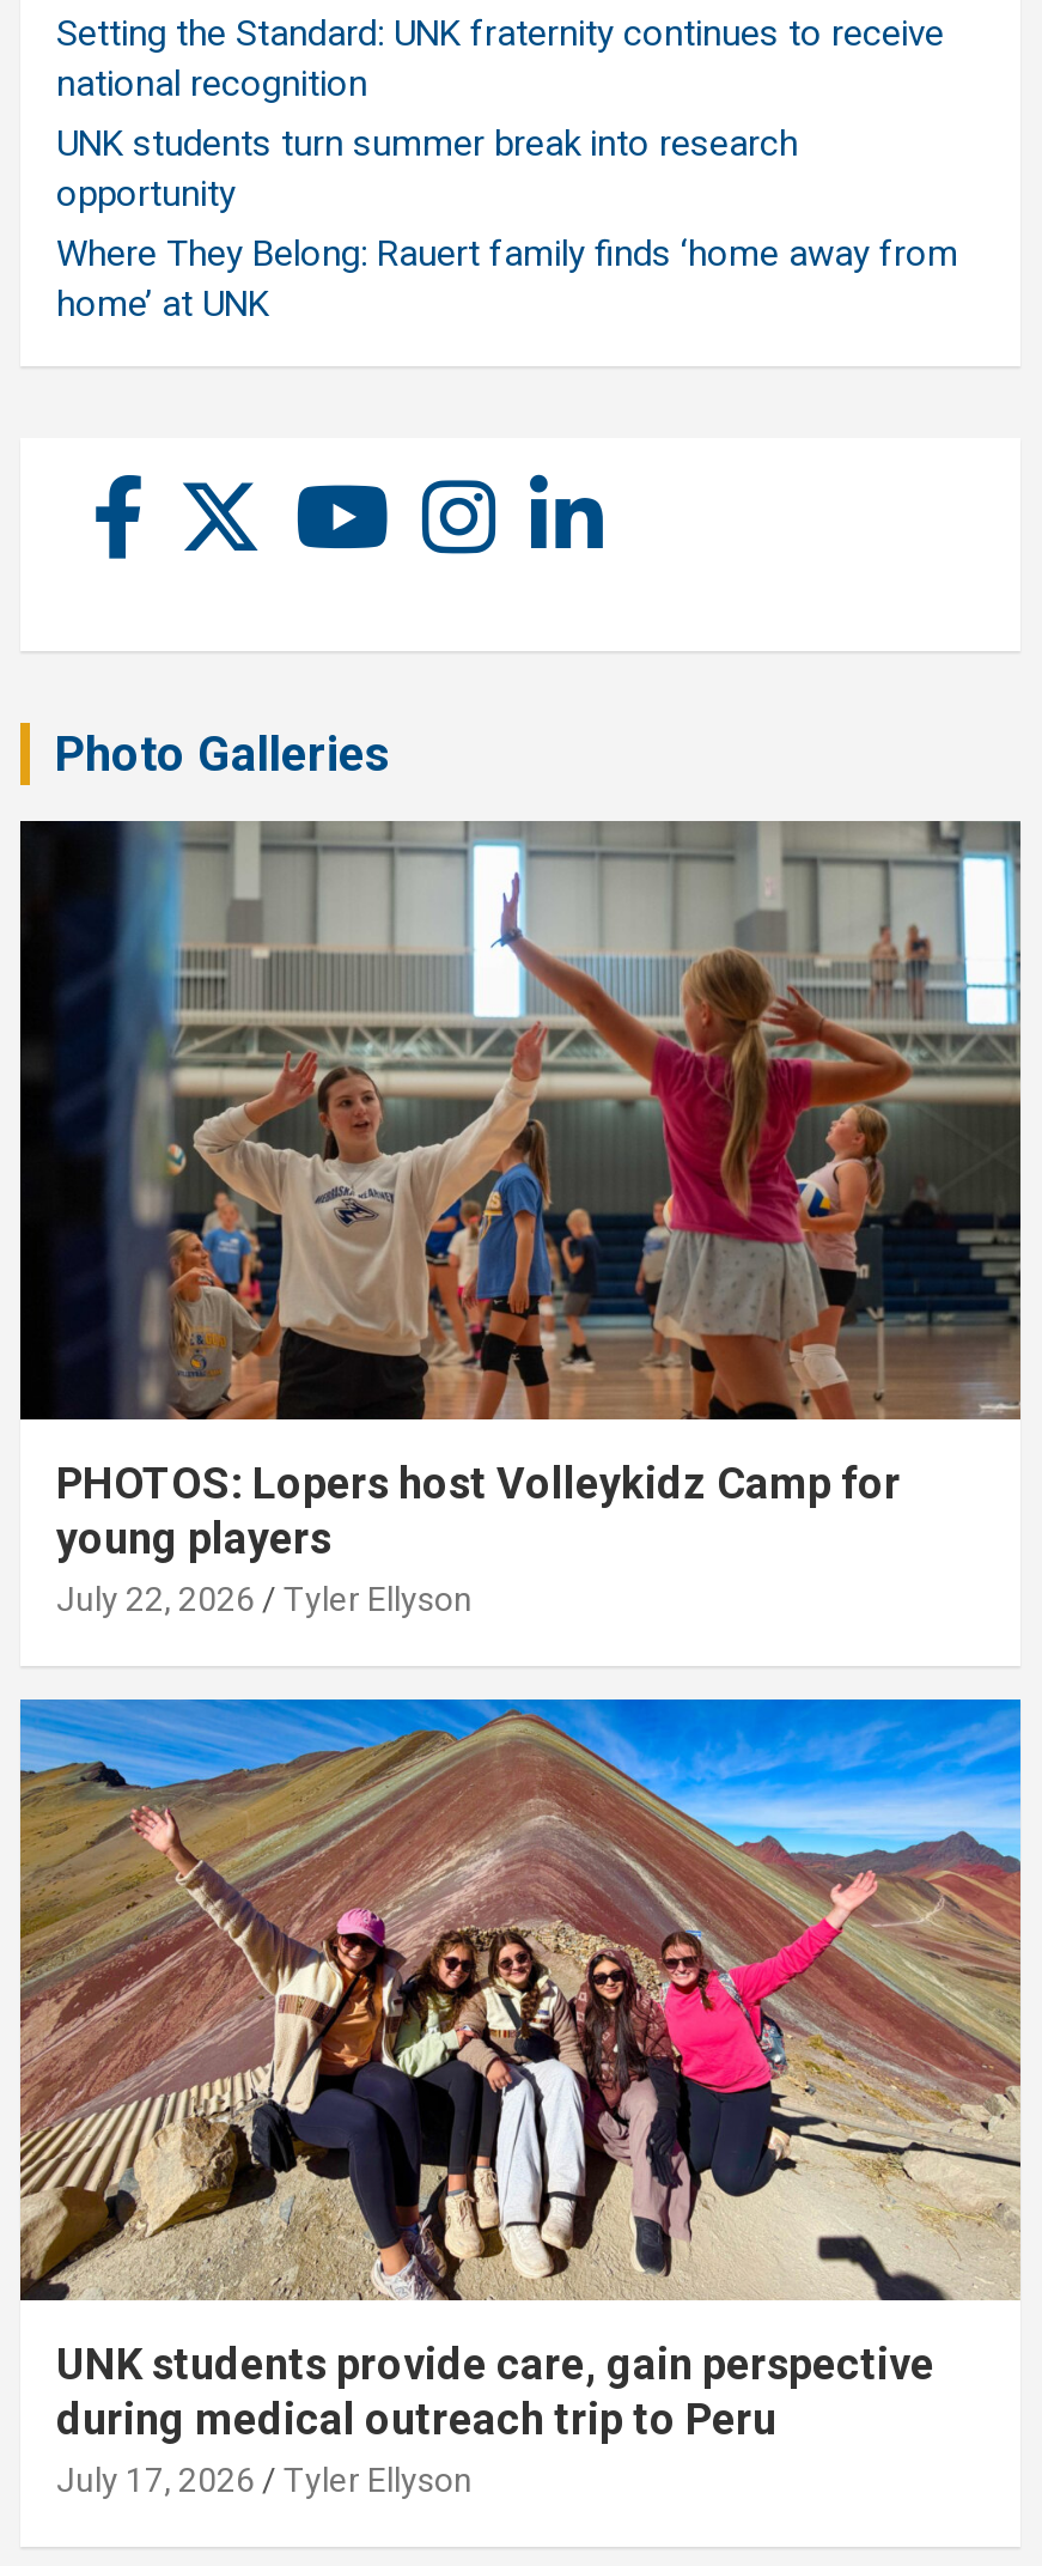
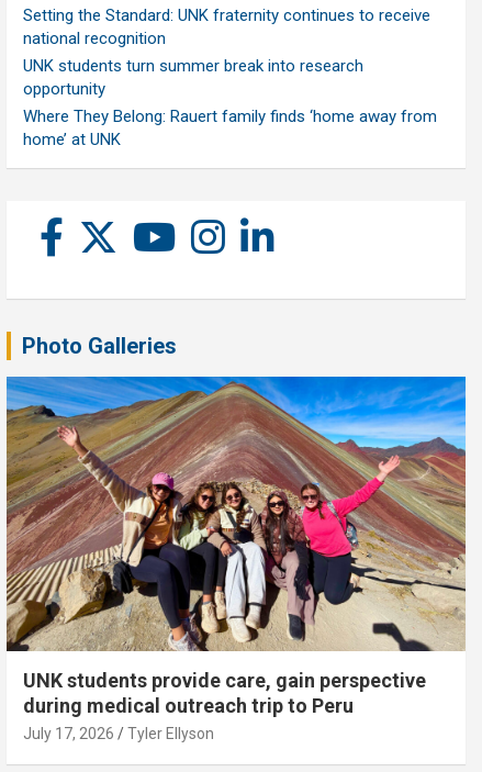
[18,819,1023,1619] [image] | PHOTOS: Lopers host Volleykidz Camp for | young players | July 22, 2026 | Tyler Ellyson -> none

